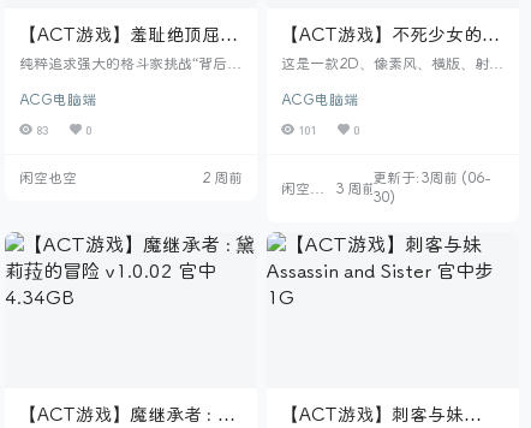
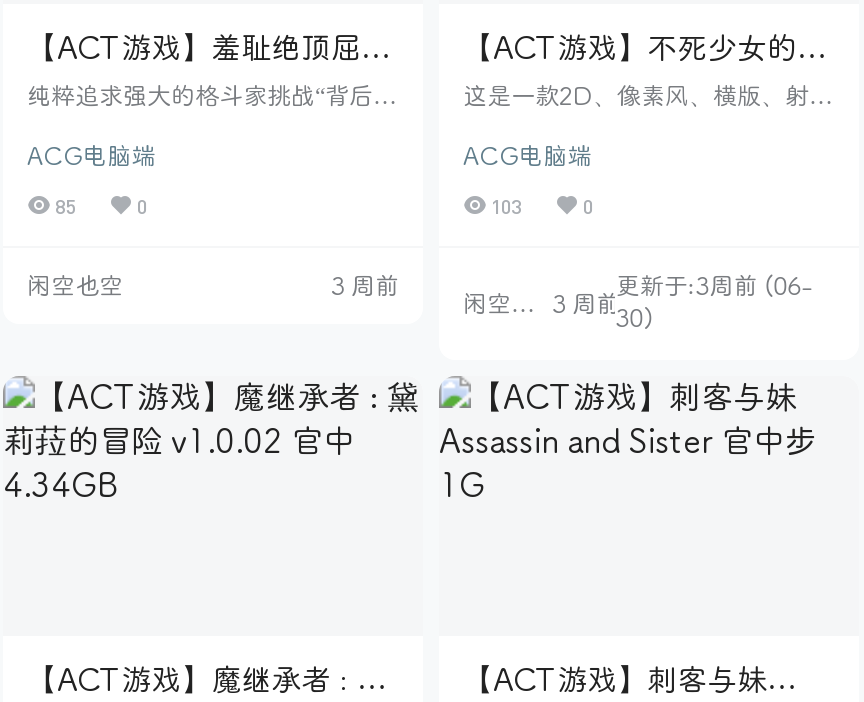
[36,122,48,137] 83 -> [55,194,75,218] 85
[298,122,316,137] 101 -> [491,194,521,218] 103
[202,170,243,186] 2 周前 -> [331,274,399,300] 3 周前

